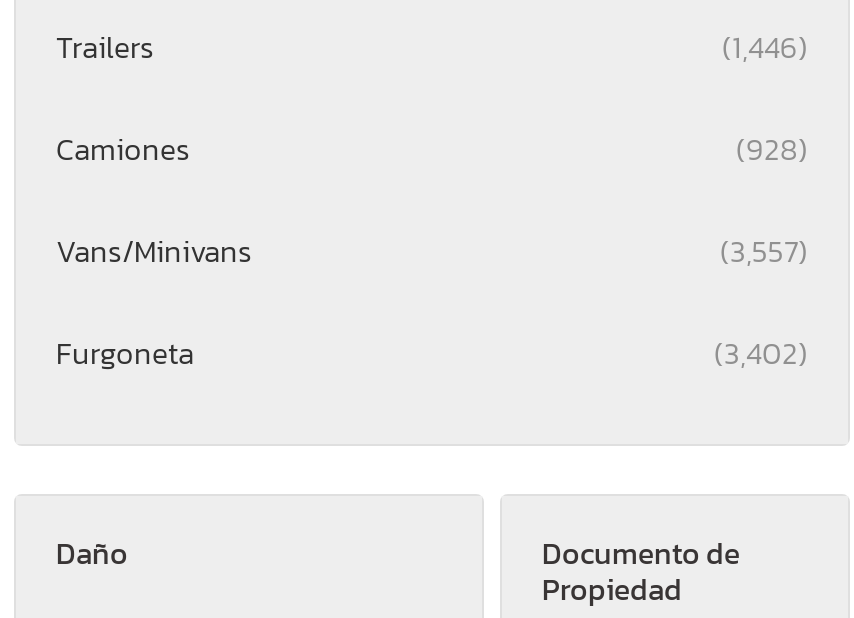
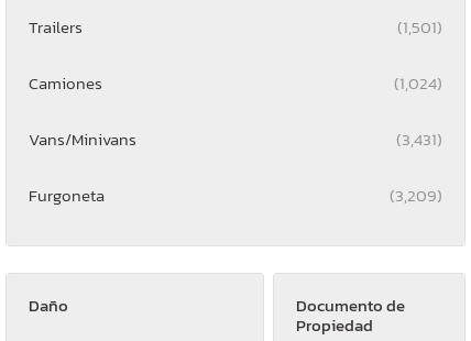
[722,23,808,69] (1,446) -> [397,14,442,39] (1,501)
[736,125,808,171] (928) -> [394,70,442,95] (1,024)
[720,227,808,273] (3,557) -> [396,126,442,151] (3,431)
[714,329,808,375] (3,402) -> [390,182,442,207] (3,209)

